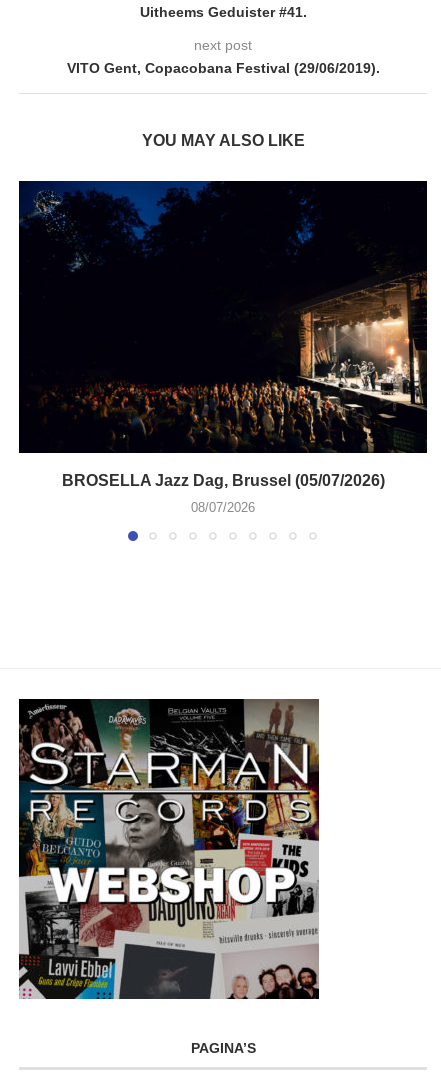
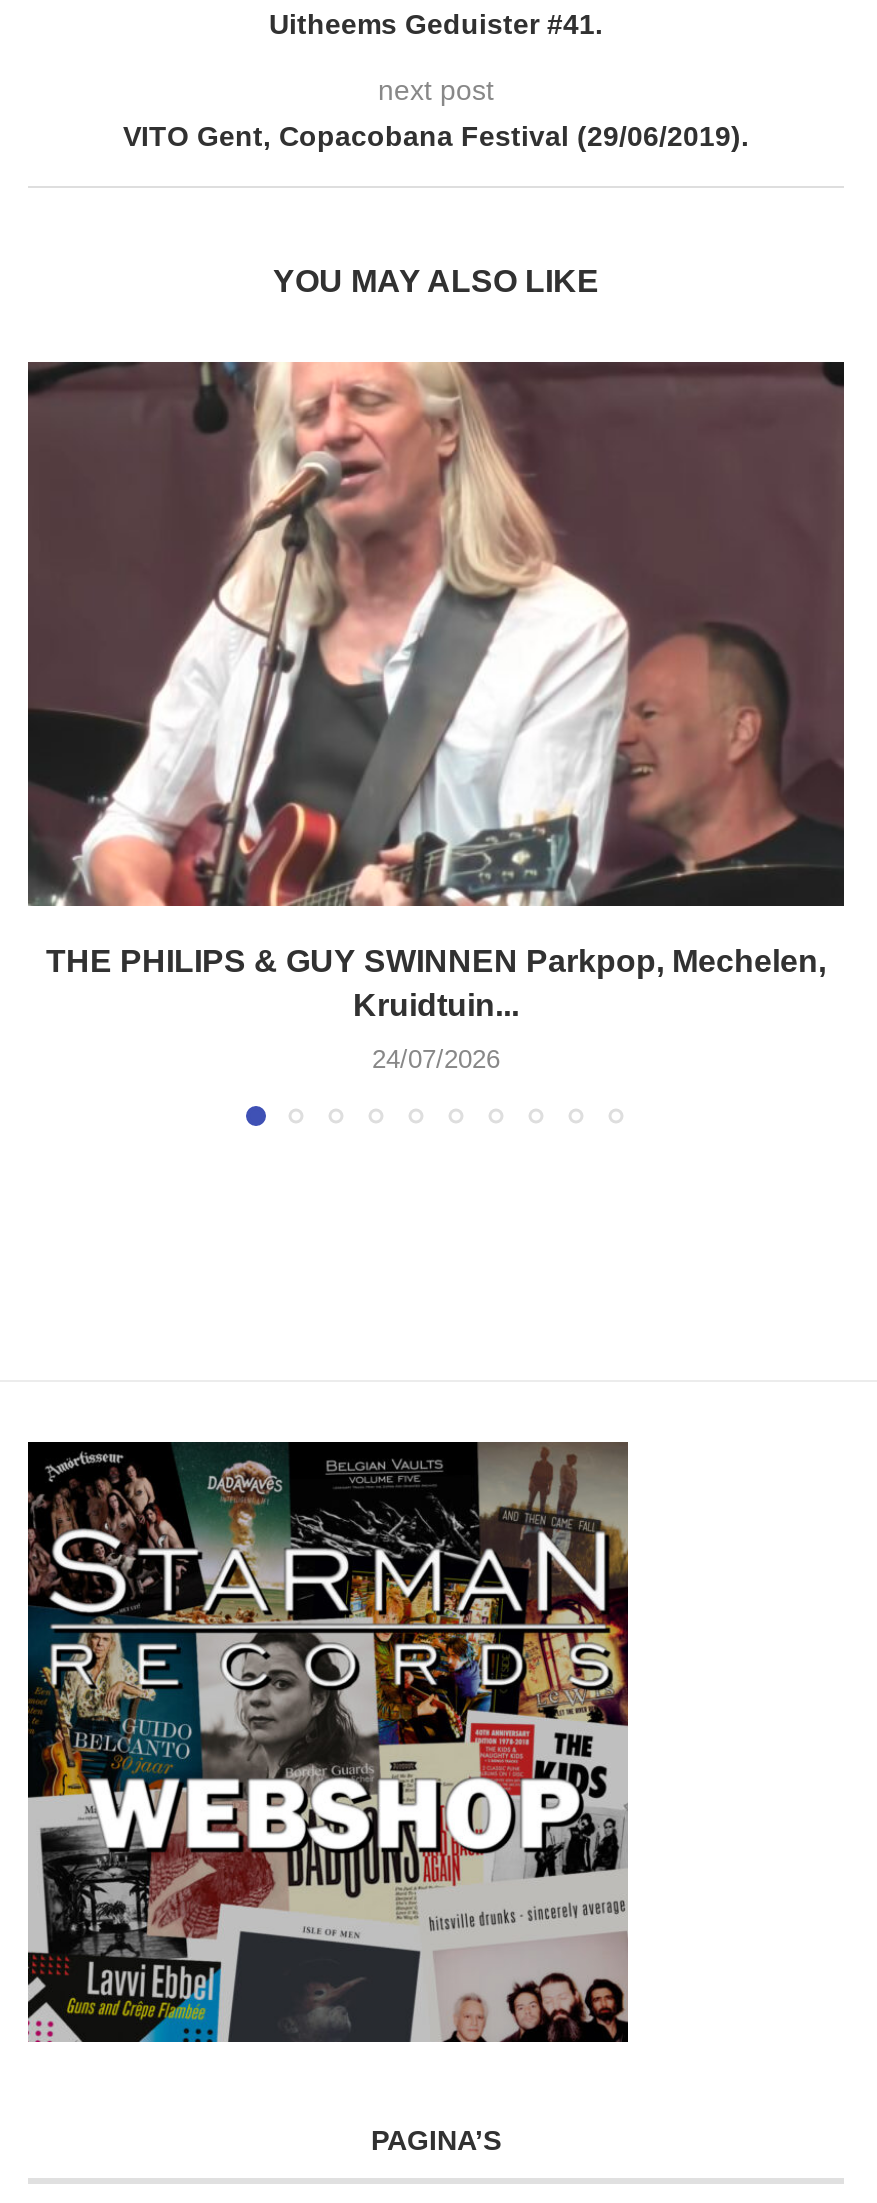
[19,180,427,489] [image] | BROSELLA Jazz Dag, Brussel (05/07/2026) -> [28,360,844,1023] [image] | THE PHILIPS & GUY SWINNEN Parkpop, Mechelen, | Kruidtuin...
[191,500,255,515] 08/07/2026 -> [372,1045,500,1075] 24/07/2026

